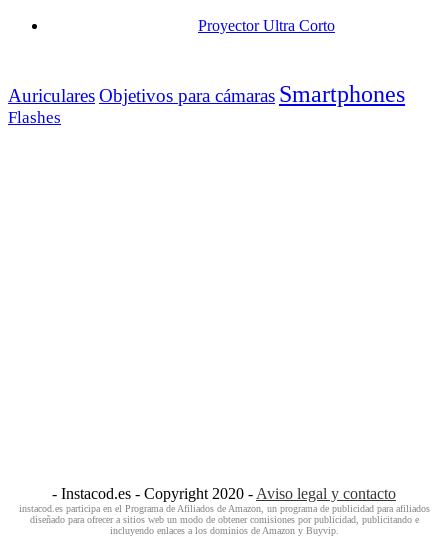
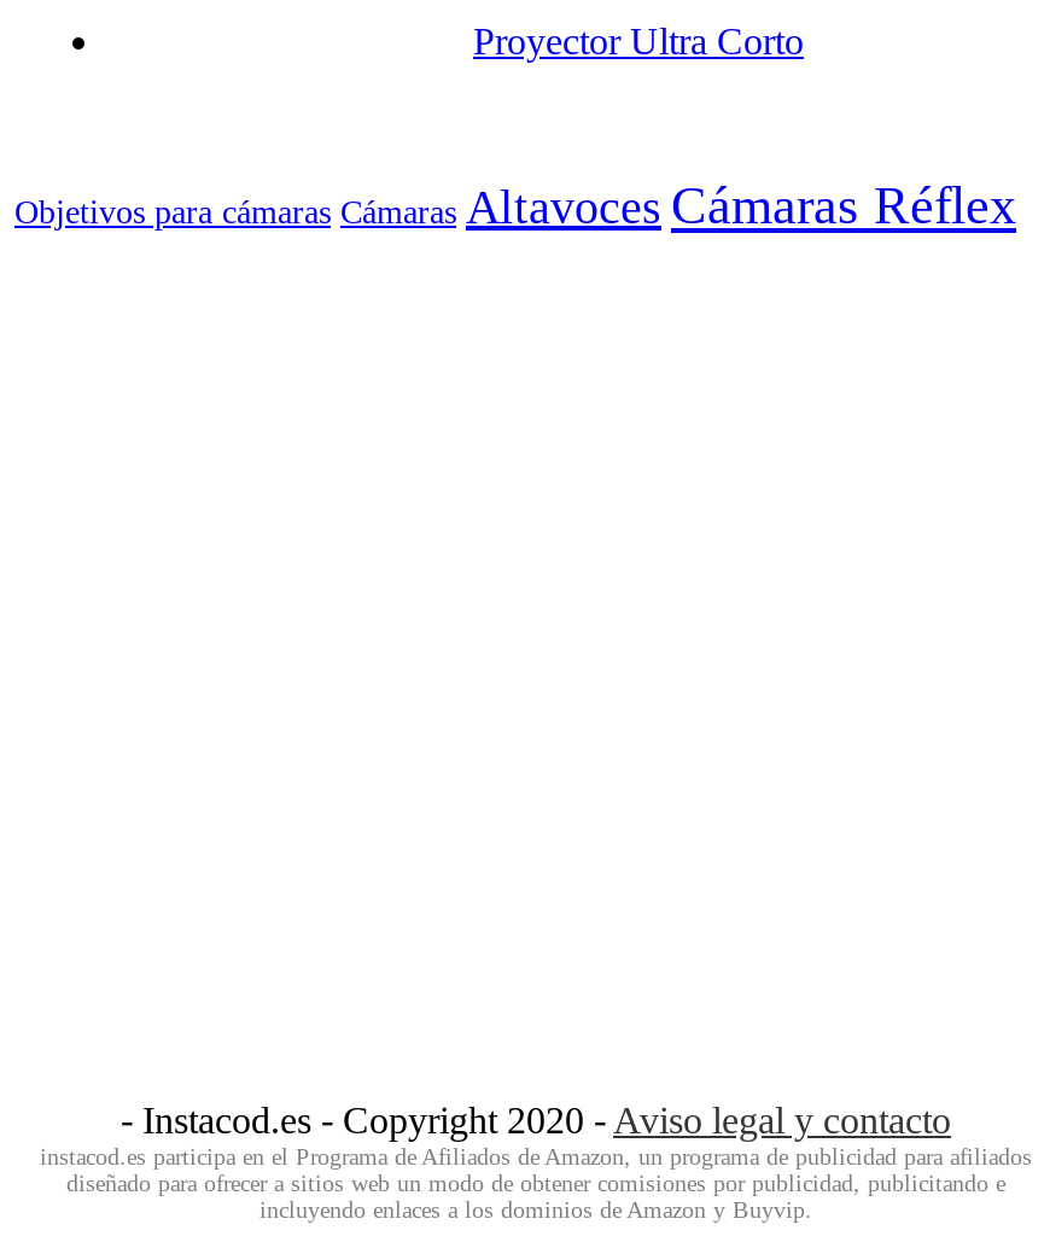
[8,81,405,127] Auriculares Objetivos para cámaras Smartphones | Flashes -> [14,175,1016,235] Objetivos para cámaras Cámaras Altavoces Cámaras Réflex

